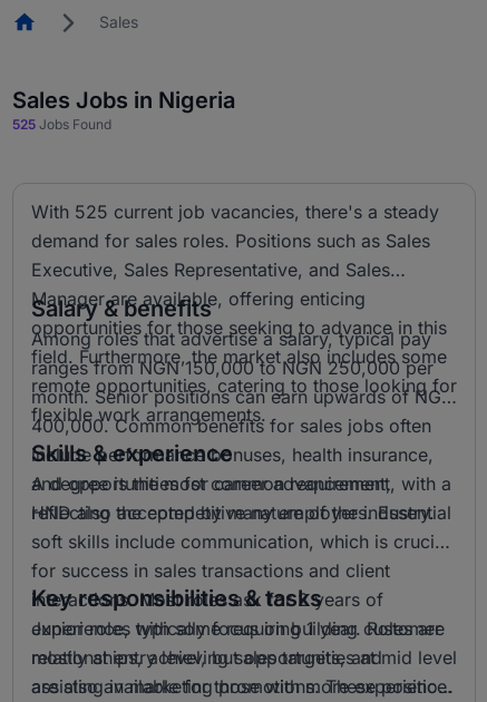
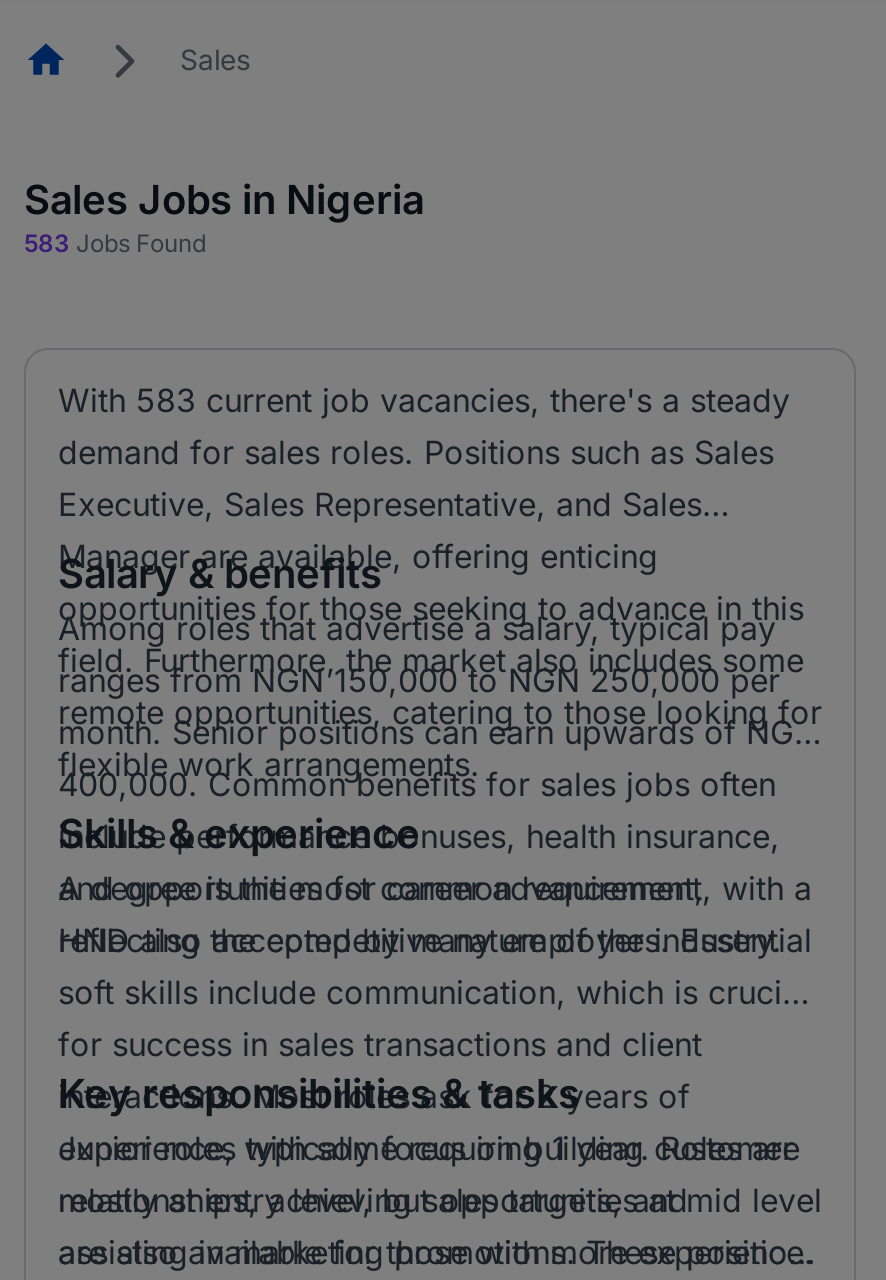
[12,116,111,133] 525 Jobs Found -> [24,228,206,258] 583 Jobs Found
[31,201,439,223] With 525 current job vacancies, there's a steady -> [58,380,790,420] With 583 current job vacancies, there's a steady

